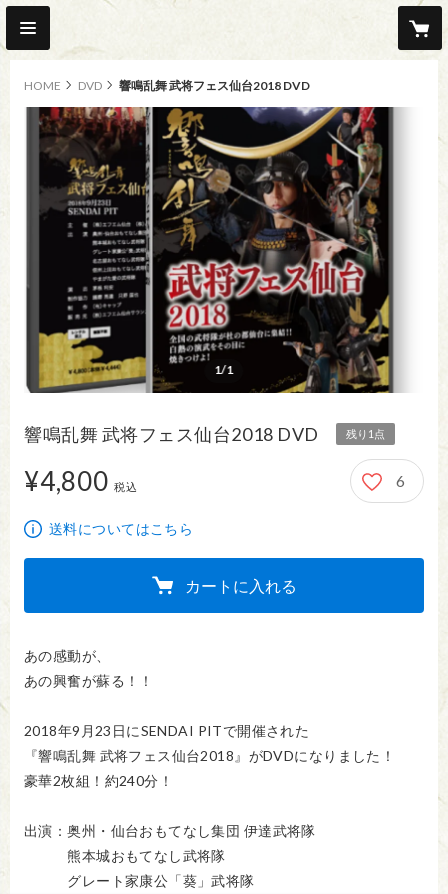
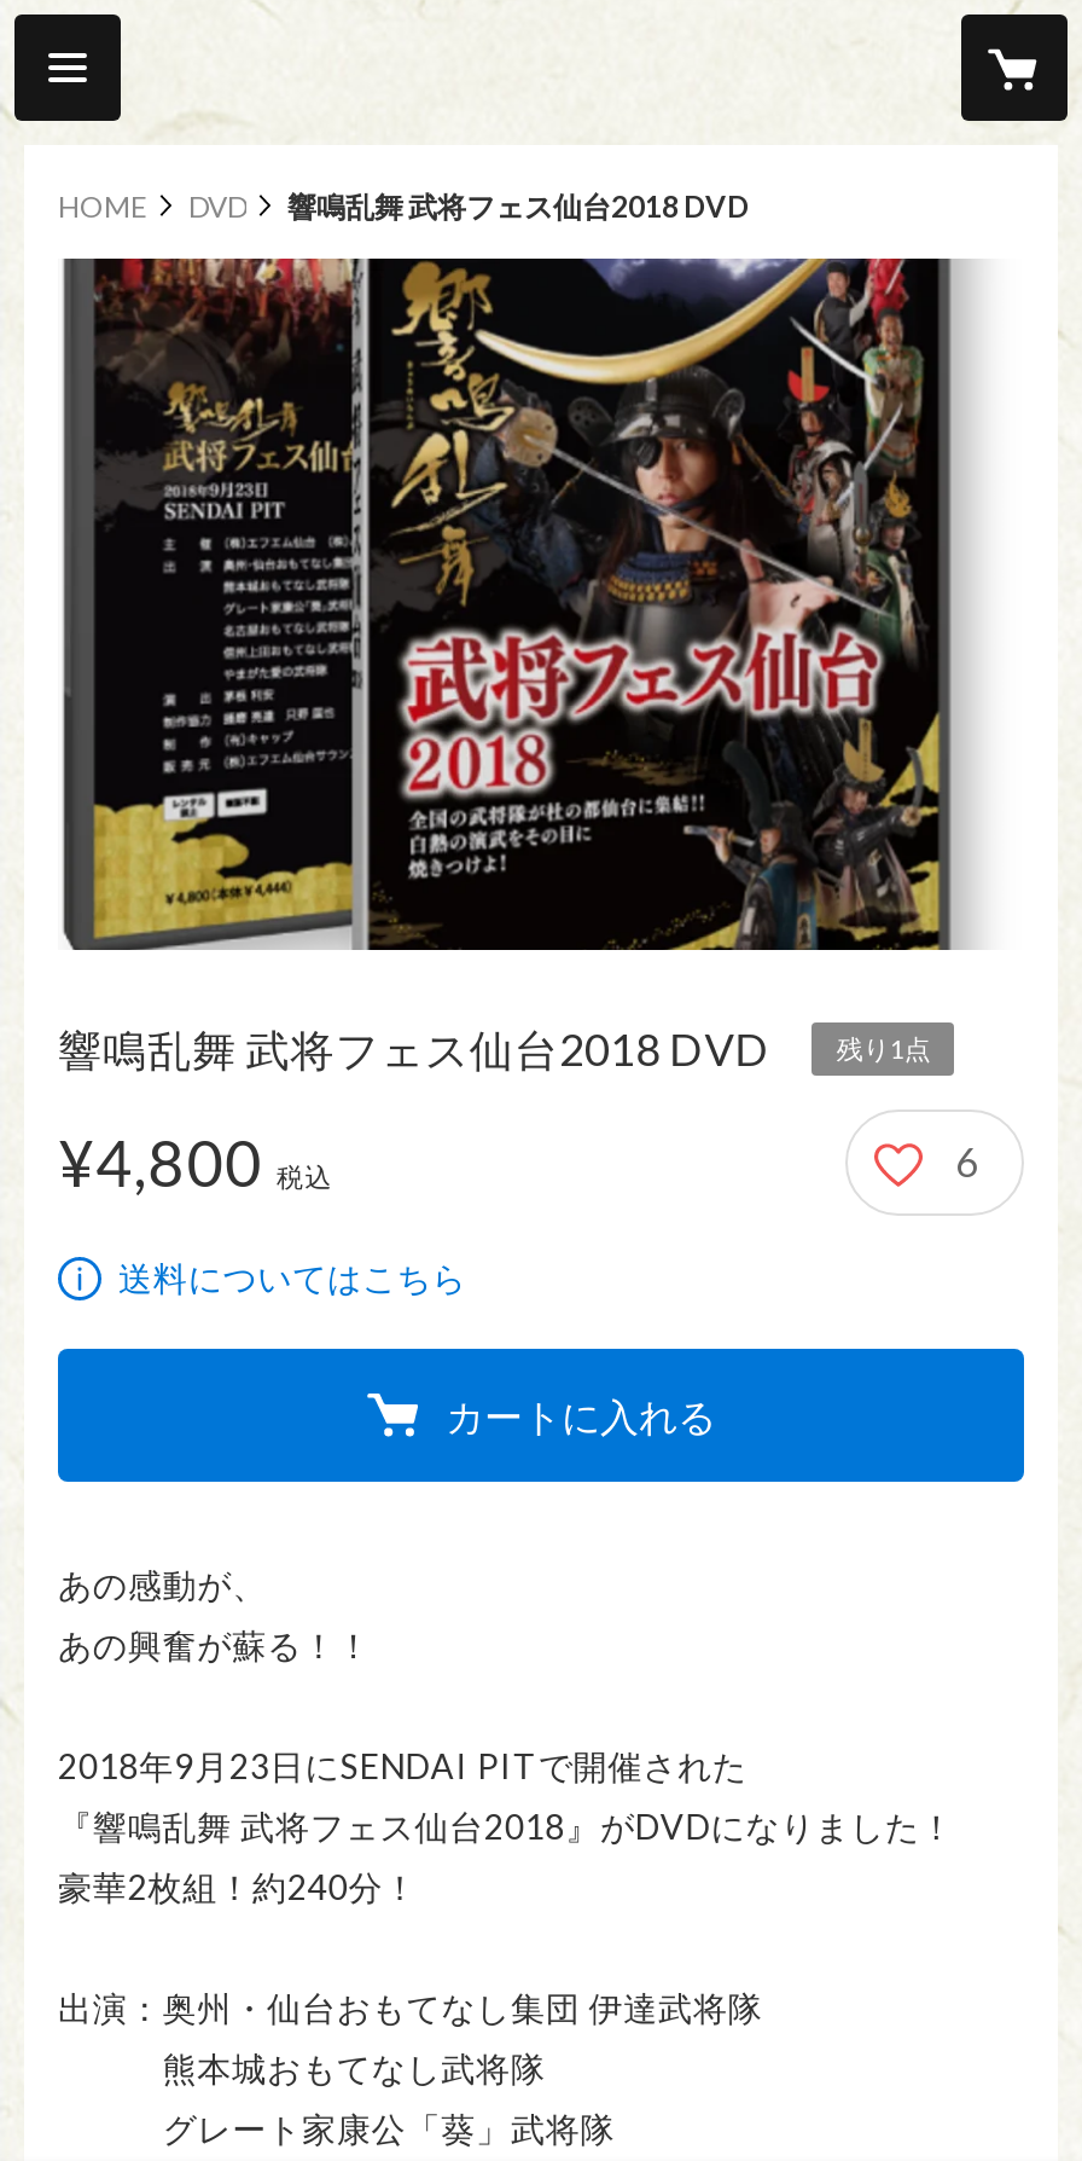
[214,362,234,377] 1/1 -> none

